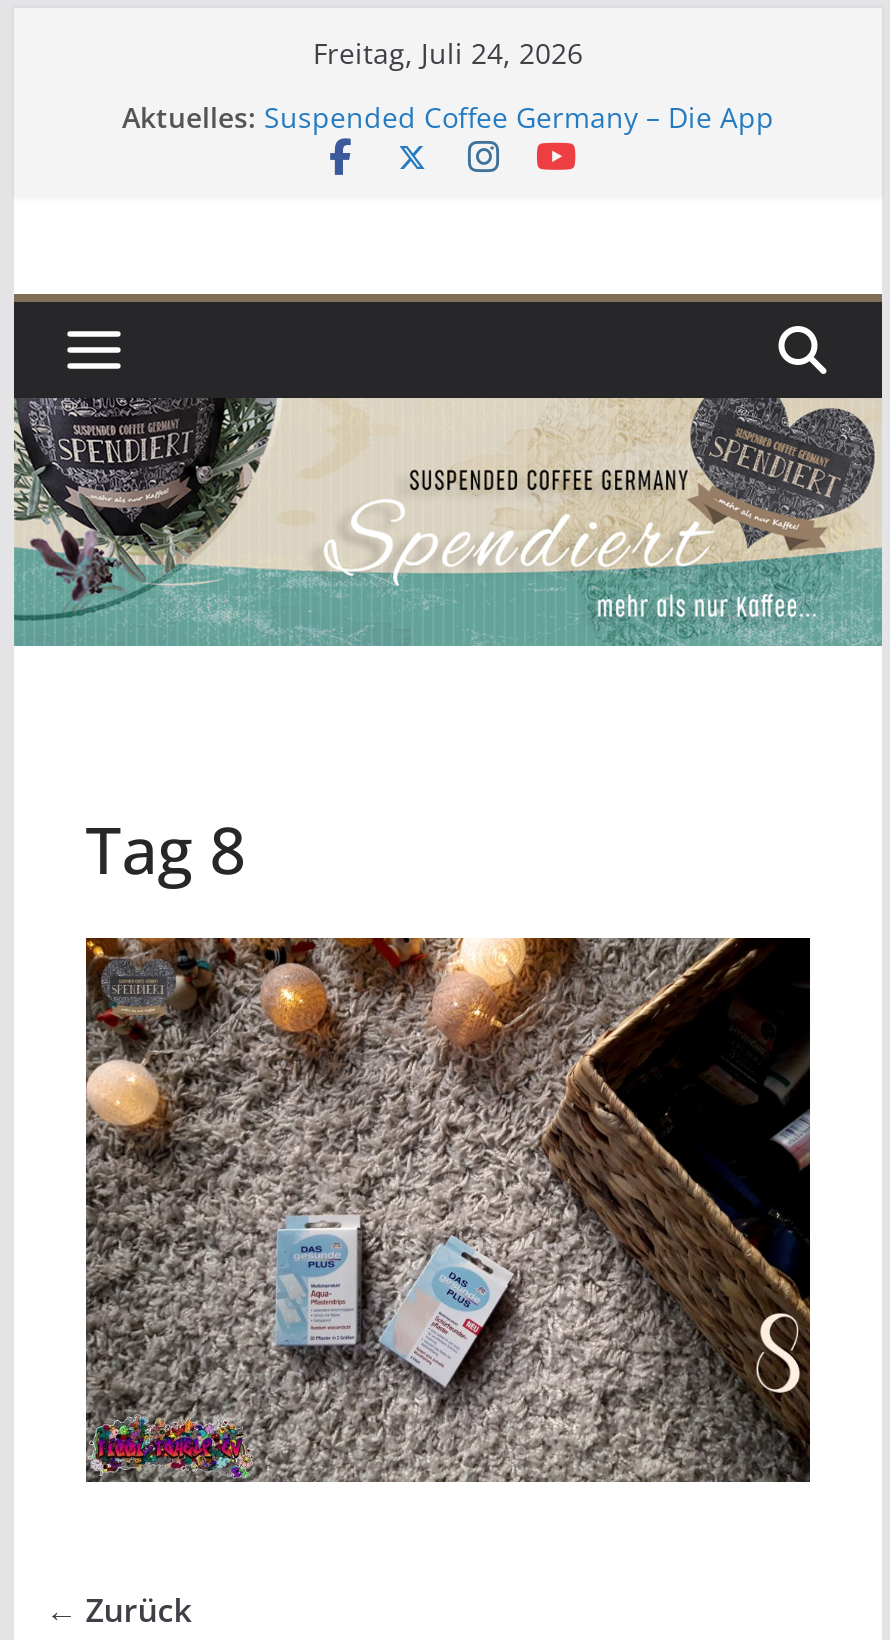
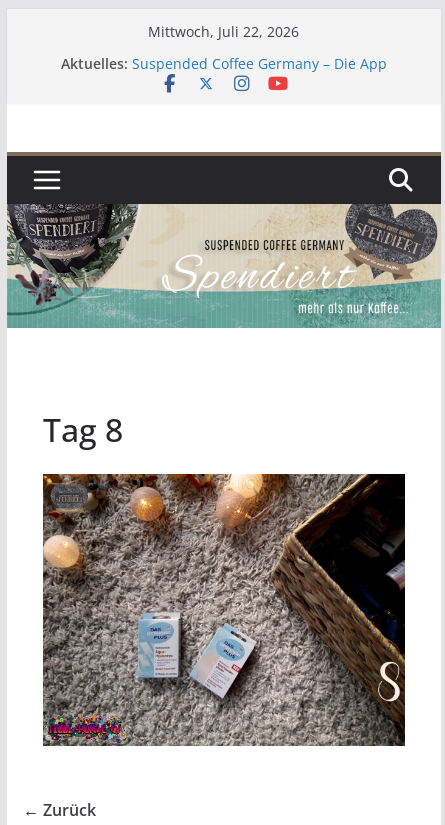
[313,34,583,72] Freitag, Juli 24, 2026 -> [148,22,299,41] Mittwoch, Juli 22, 2026

